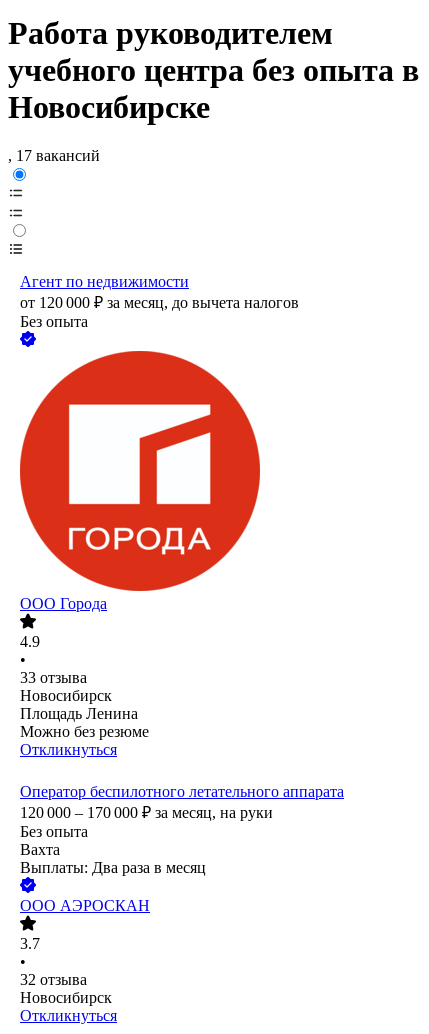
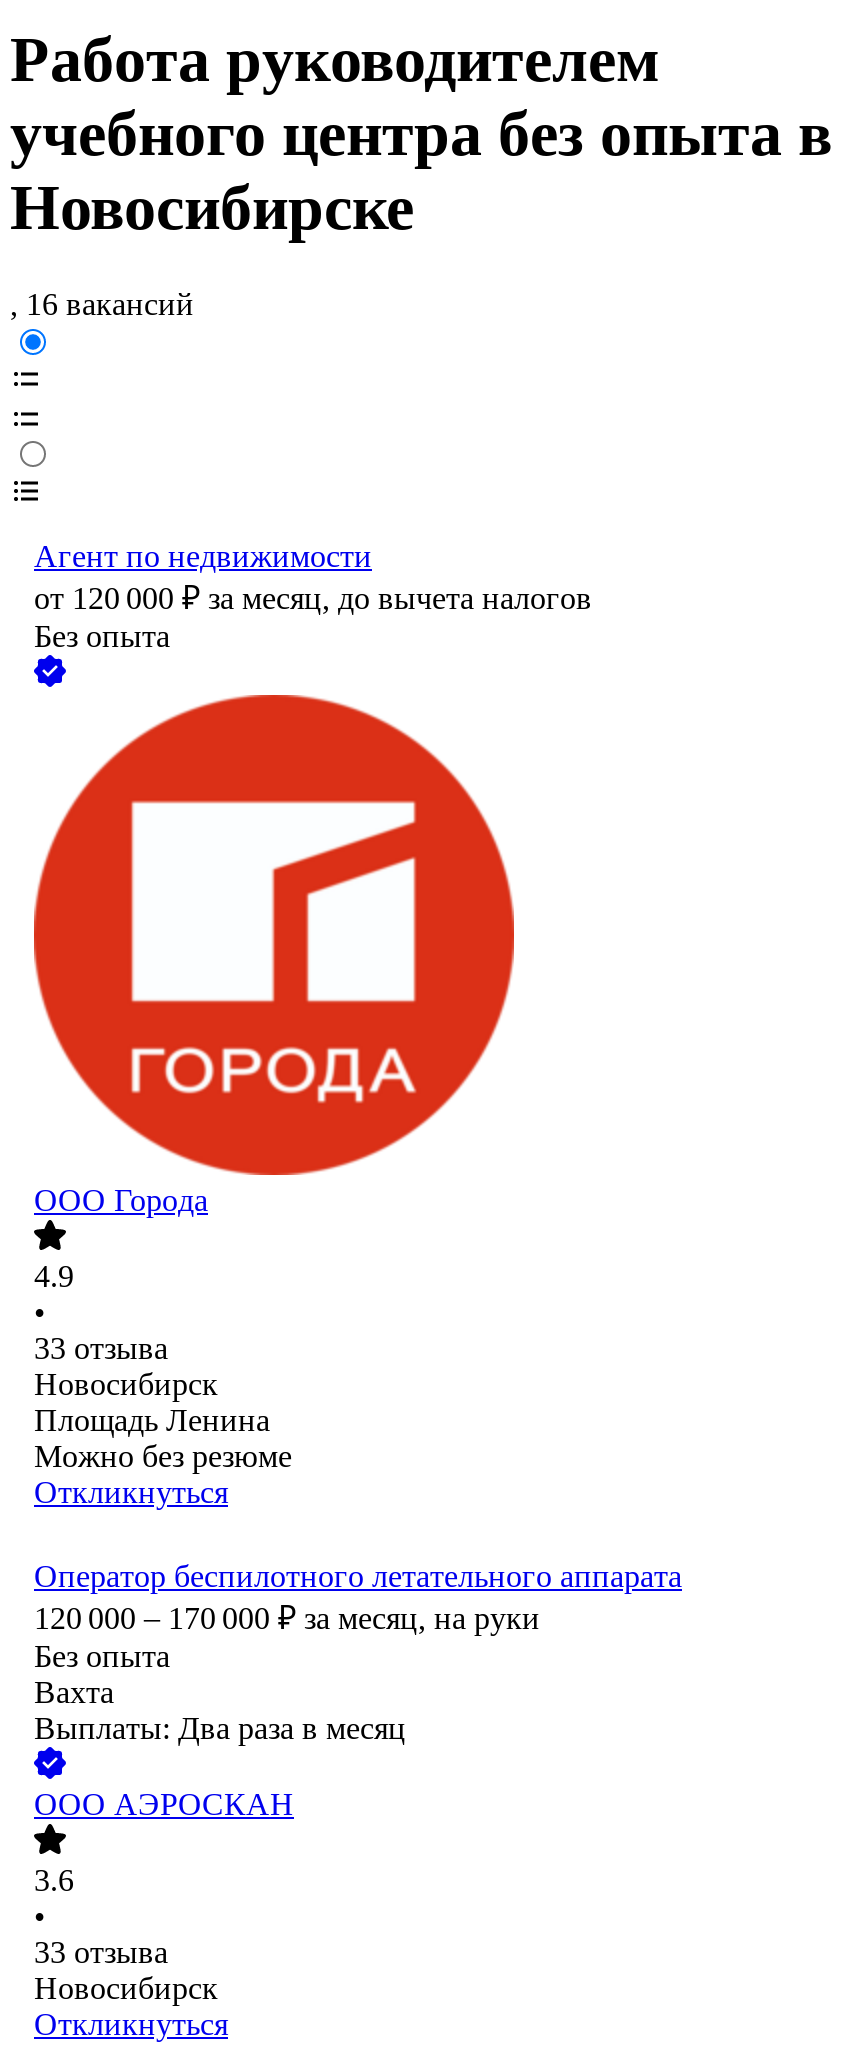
[8,147,100,164] , 17 вакансий -> [10,288,194,322] , 16 вакансий
[20,935,40,952] 3.7 -> [34,1864,74,1898] 3.6
[20,971,87,988] 32 отзыва -> [34,1936,168,1970] 33 отзыва

